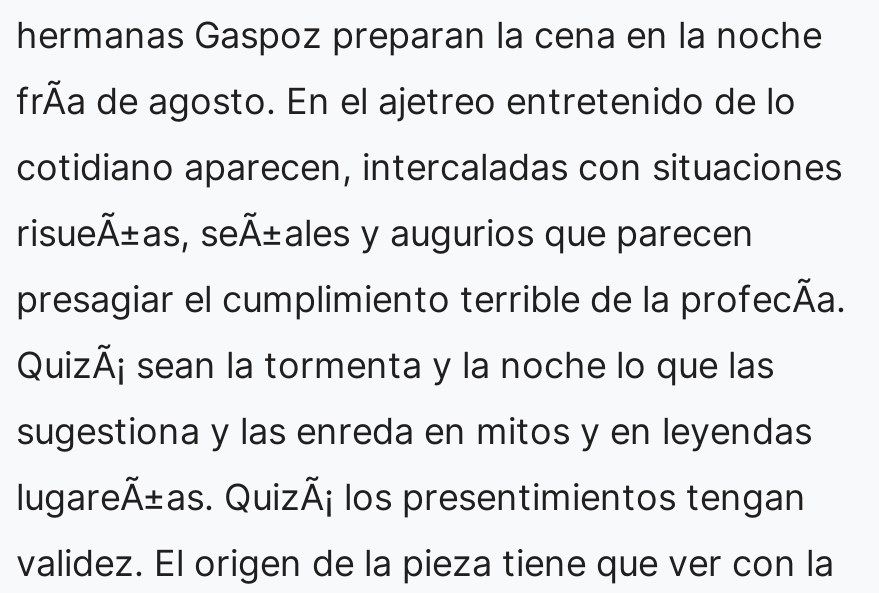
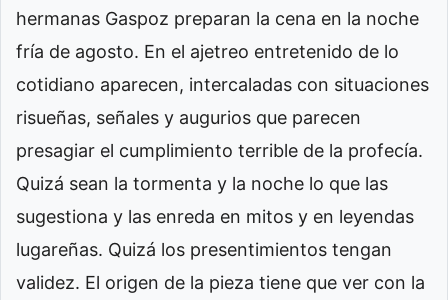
[16,80,796,122] frÃa de agosto. En el ajetreo entretenido de lo -> [16,41,399,62] fría de agosto. En el ajetreo entretenido de lo
[16,212,754,254] risueÃ±as, seÃ±ales y augurios que parecen -> [16,107,361,128] risueñas, señales y augurios que parecen
[16,278,846,320] presagiar el cumplimiento terrible de la profecÃa. -> [16,140,423,161] presagiar el cumplimiento terrible de la profecía.
[16,344,774,386] QuizÃ¡ sean la tormenta y la noche lo que las -> [16,173,388,194] Quizá sean la tormenta y la noche lo que las
[16,476,806,518] lugareÃ±as. QuizÃ¡ los presentimientos tengan -> [16,239,392,260] lugareñas. Quizá los presentimientos tengan

